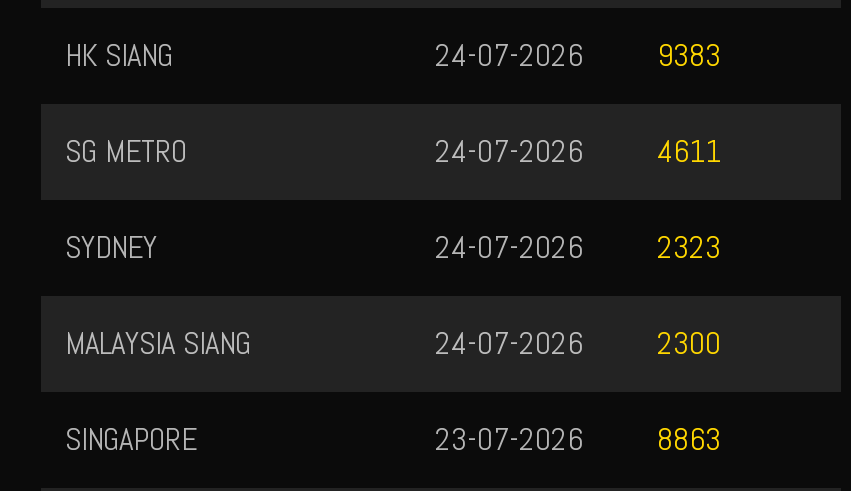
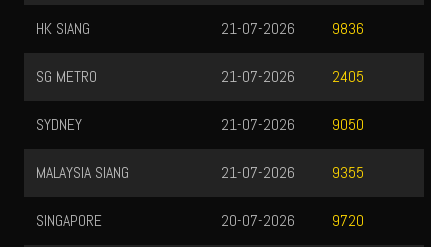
[435,36,583,76] 24-07-2026 -> [221,19,295,39] 21-07-2026
[657,37,721,77] 9383 -> [332,19,364,39] 9836
[435,132,583,172] 24-07-2026 -> [221,67,295,87] 21-07-2026
[657,133,721,173] 4611 -> [332,67,364,87] 2405
[435,228,583,268] 24-07-2026 -> [221,115,295,135] 21-07-2026
[657,229,721,269] 2323 -> [332,115,364,135] 9050
[435,324,583,364] 24-07-2026 -> [221,163,295,183] 21-07-2026
[657,325,721,365] 2300 -> [332,163,364,183] 9355
[435,420,583,460] 23-07-2026 -> [221,211,295,231] 20-07-2026
[657,421,721,461] 8863 -> [332,211,364,231] 9720

